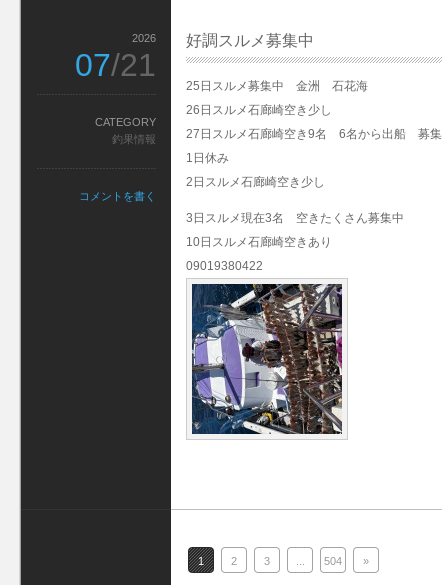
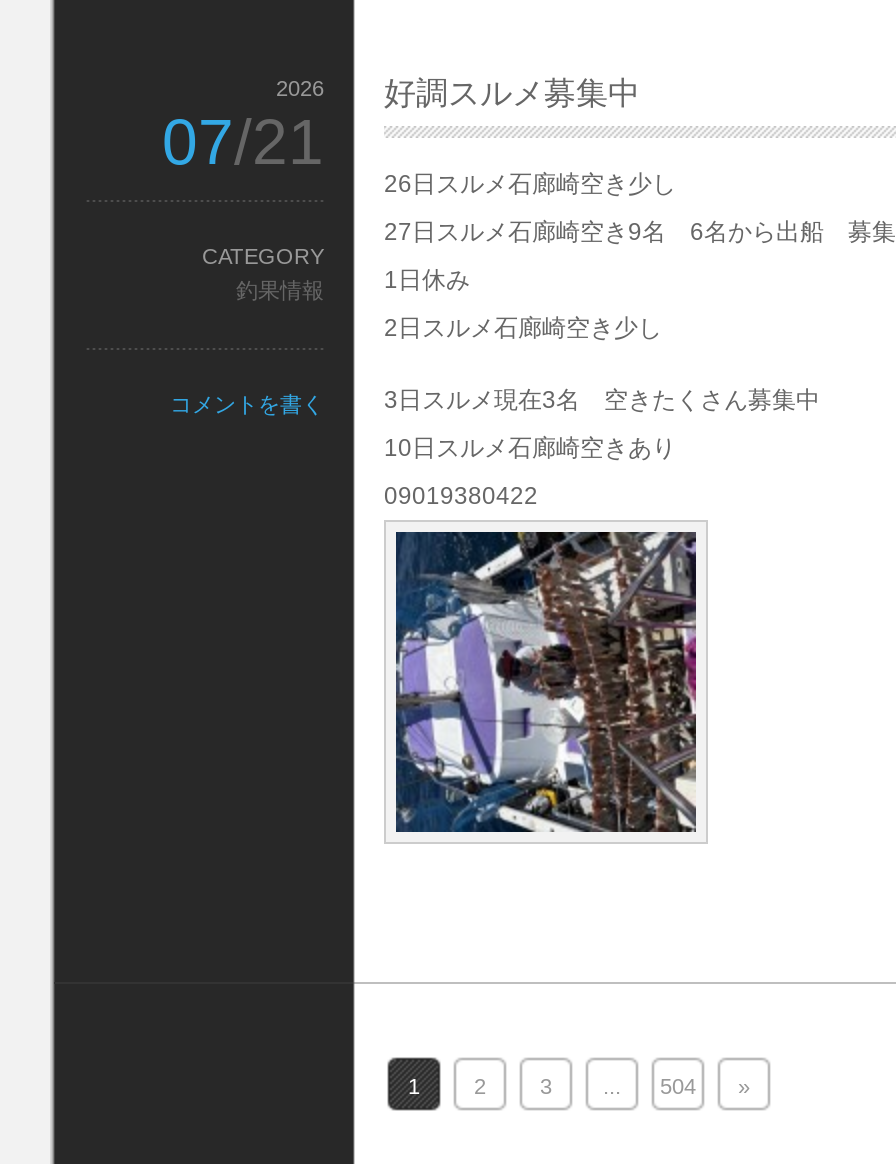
[186,79,368,93] 25日スルメ募集中 金洲 石花海 -> none

